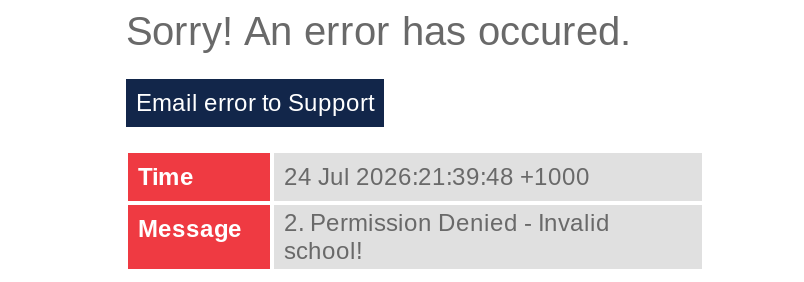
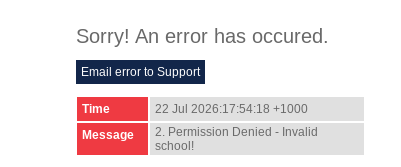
[284,163,590,191] 24 Jul 2026:21:39:48 +1000 -> [155,102,308,116] 22 Jul 2026:17:54:18 +1000

